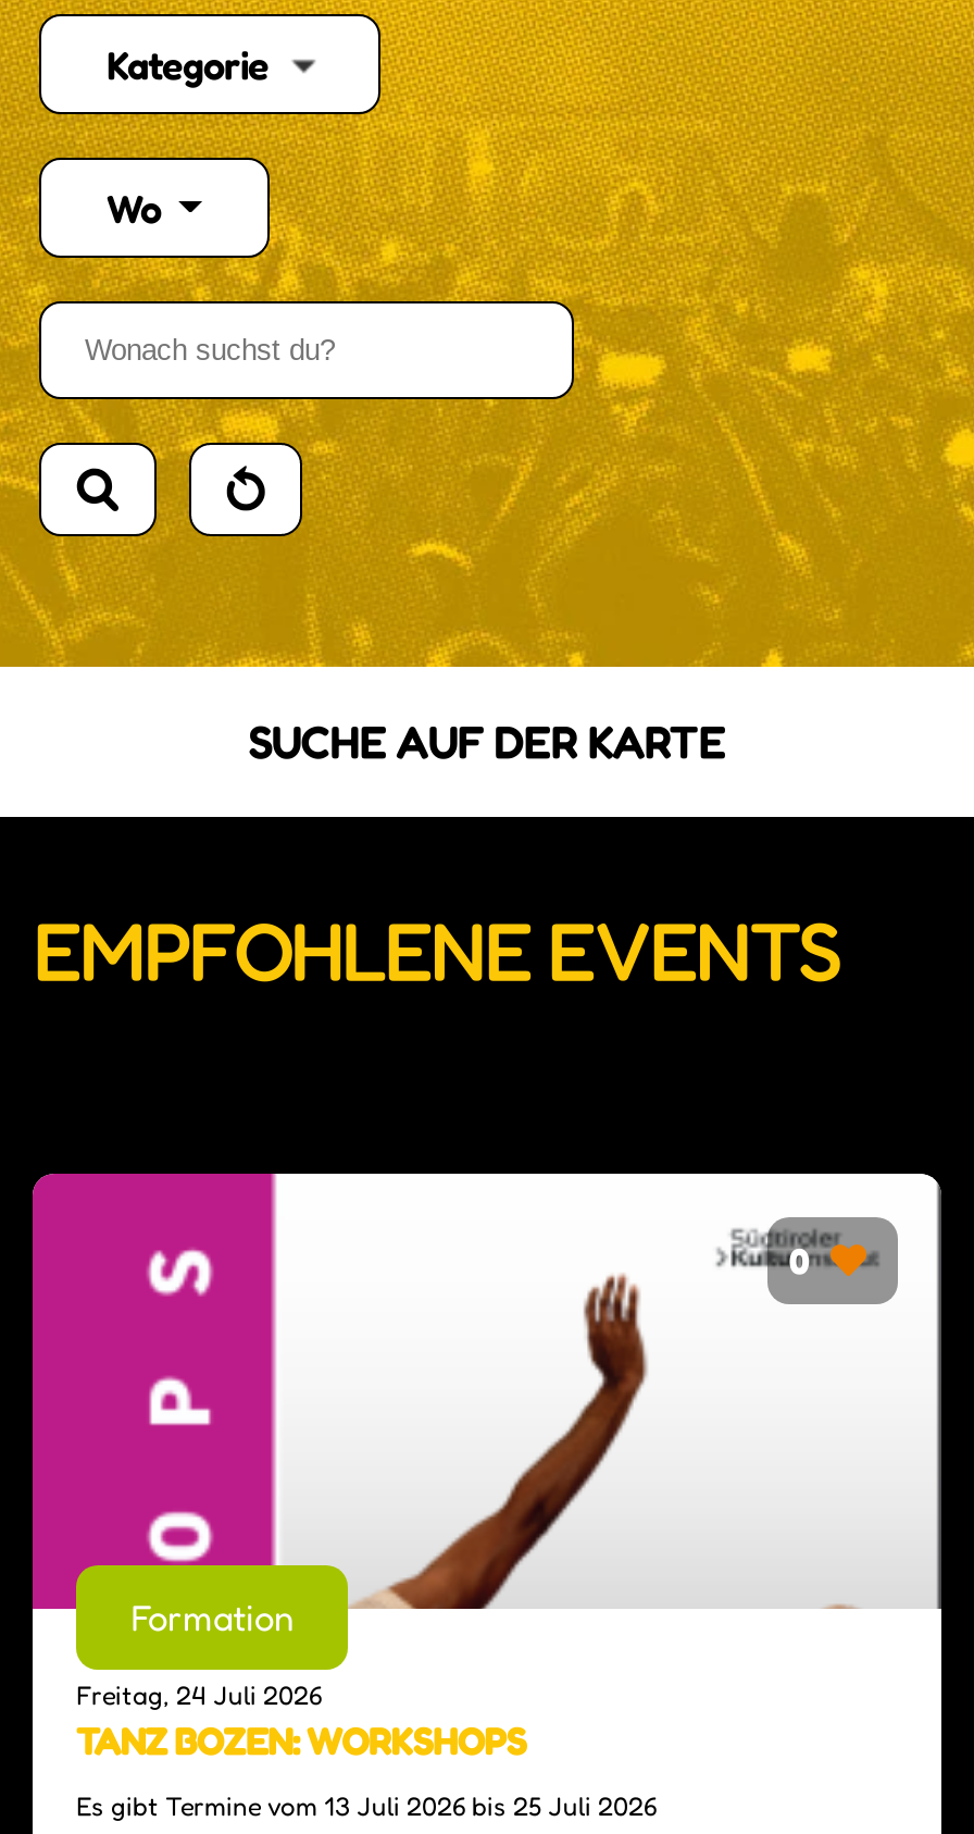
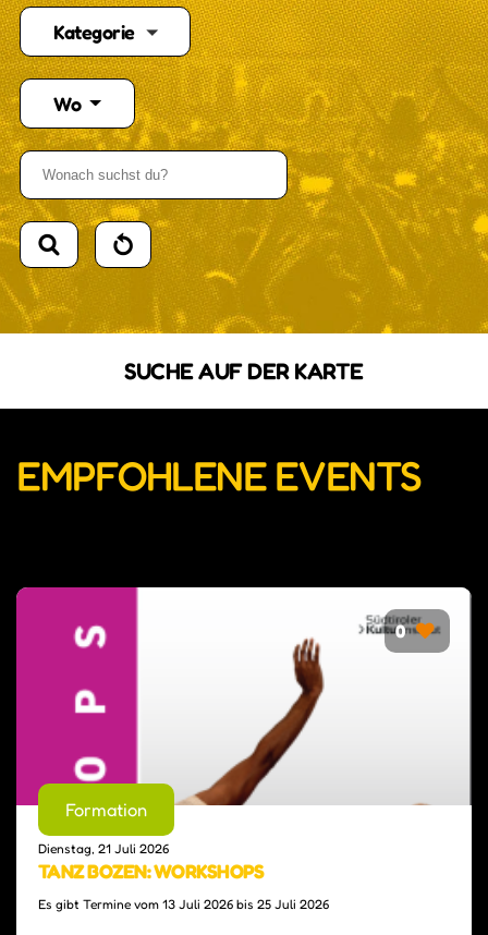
[76,1677,322,1710] Freitag, 24 Juli 2026 -> [38,840,169,856] Dienstag, 21 Juli 2026

